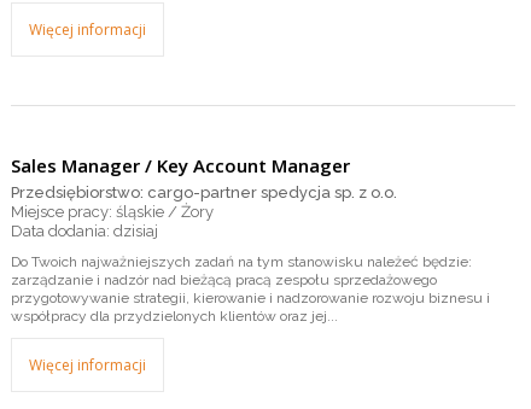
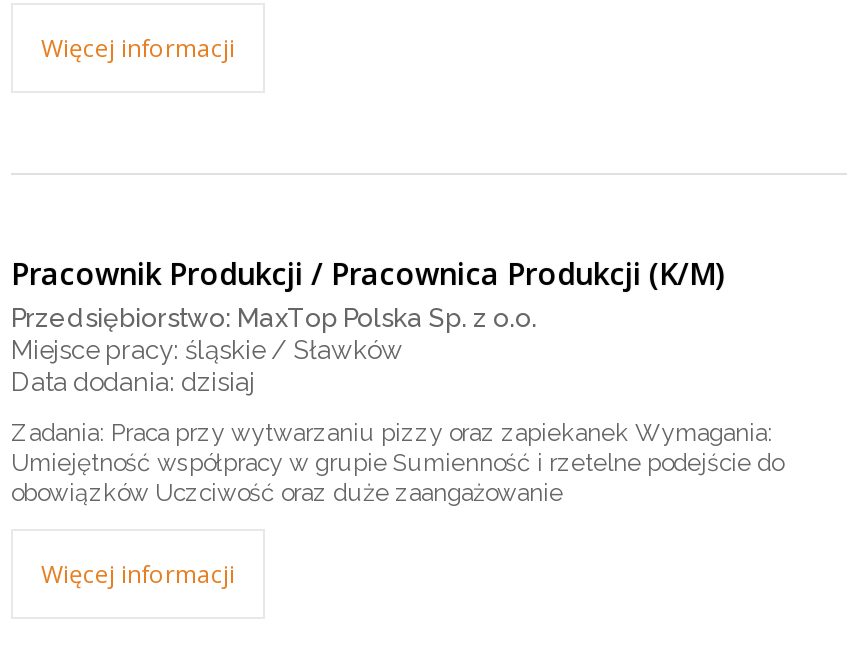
[11,153,397,221] Sales Manager / Key Account Manager | Przedsiębiorstwo: cargo-partner spedycja sp. z o.o. | Miejsce pracy: śląskie / Żory -> [11,253,725,365] Pracownik Produkcji / Pracownica Produkcji (K/M) | Przedsiębiorstwo: MaxTop Polska Sp. z o.o. | Miejsce pracy: śląskie / Sławków
[11,253,490,325] Do Twoich najważniejszych zadań na tym stanowisku należeć będzie: | zarządzanie i nadzór nad bieżącą pracą zespołu sprzedażowego | przygotowywanie strategii, kierowanie i nadzorowanie rozwoju biznesu i | współpracy dla przydzielonych klientów oraz jej... -> [11,419,783,507] Zadania: Praca przy wytwarzaniu pizzy oraz zapiekanek Wymagania: | Umiejętność współpracy w grupie Sumienność i rzetelne podejście do | obowiązków Uczciwość oraz duże zaangażowanie

